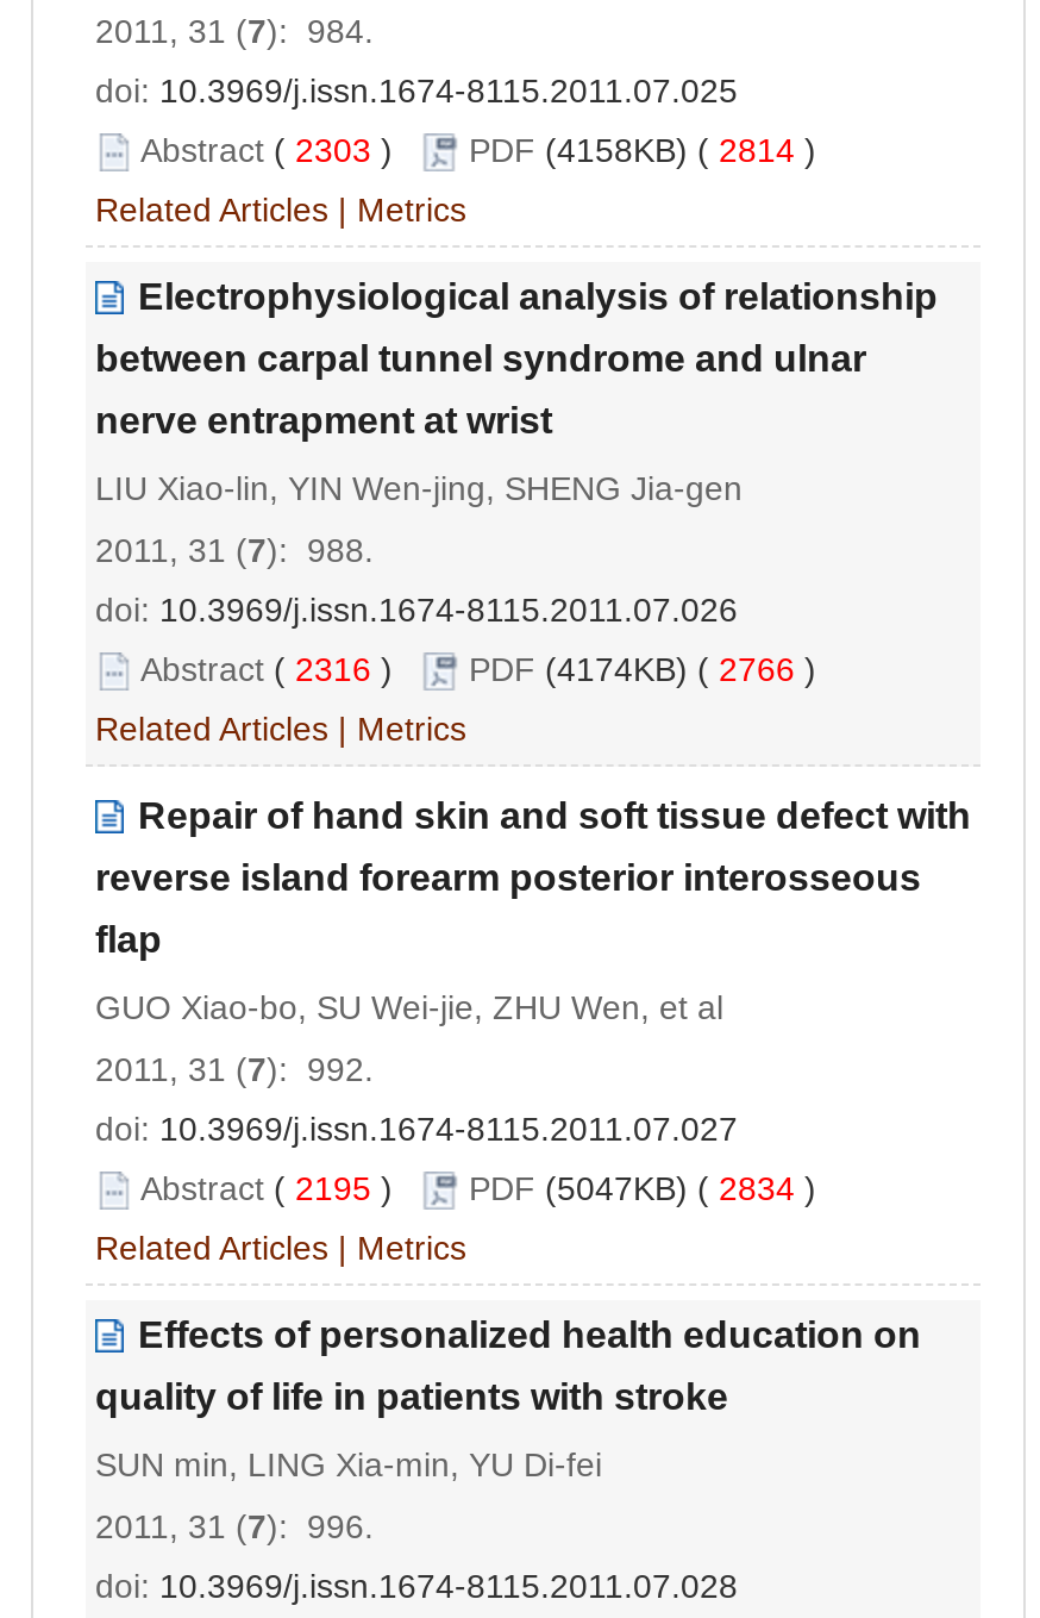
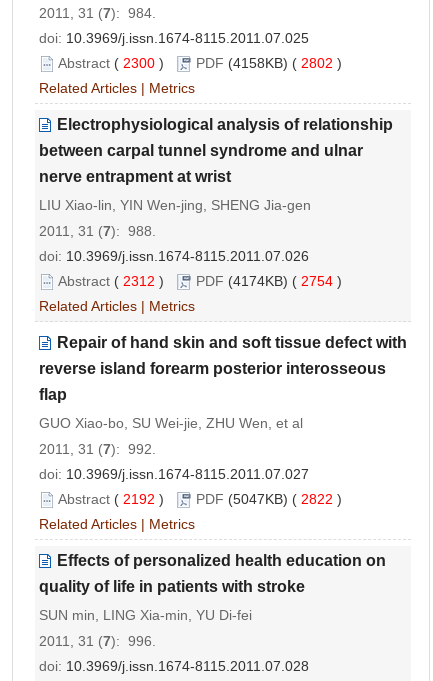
[140,131,421,169] Abstract (2303) -> [58,55,176,71] Abstract (2300)
[469,131,835,169] PDF (4158KB) (2814) -> [196,55,350,71] PDF (4158KB) (2802)
[140,650,421,688] Abstract (2316) -> [58,273,176,289] Abstract (2312)
[469,650,835,688] PDF (4174KB) (2766) -> [196,273,350,289] PDF (4174KB) (2754)
[140,1169,421,1207] Abstract (2195) -> [58,491,176,507] Abstract (2192)
[469,1169,835,1207] PDF (5047KB) (2834) -> [196,491,350,507] PDF (5047KB) (2822)

